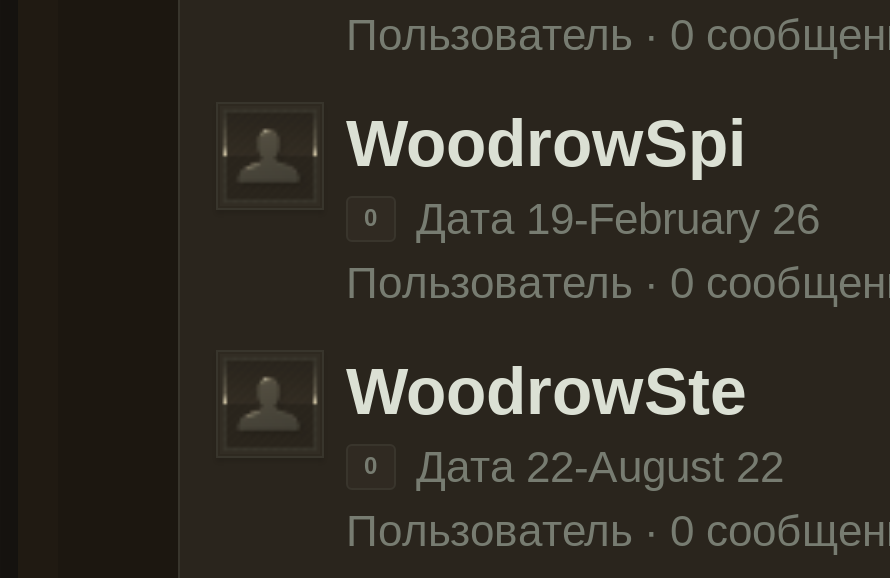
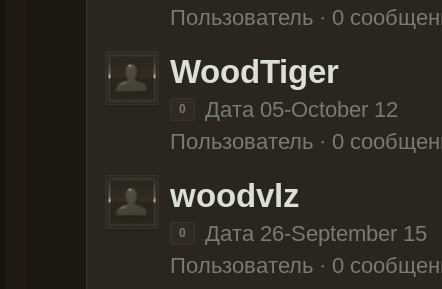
[346,106,746,180] WoodrowSpi -> [170,53,339,90] WoodTiger
[416,194,820,244] Дата 19-February 26 -> [205,97,398,122] Дата 05-October 12
[346,354,746,428] WoodrowSte -> [170,177,300,214] woodvlz
[416,442,784,492] Дата 22-August 22 -> [205,221,427,246] Дата 26-September 15

